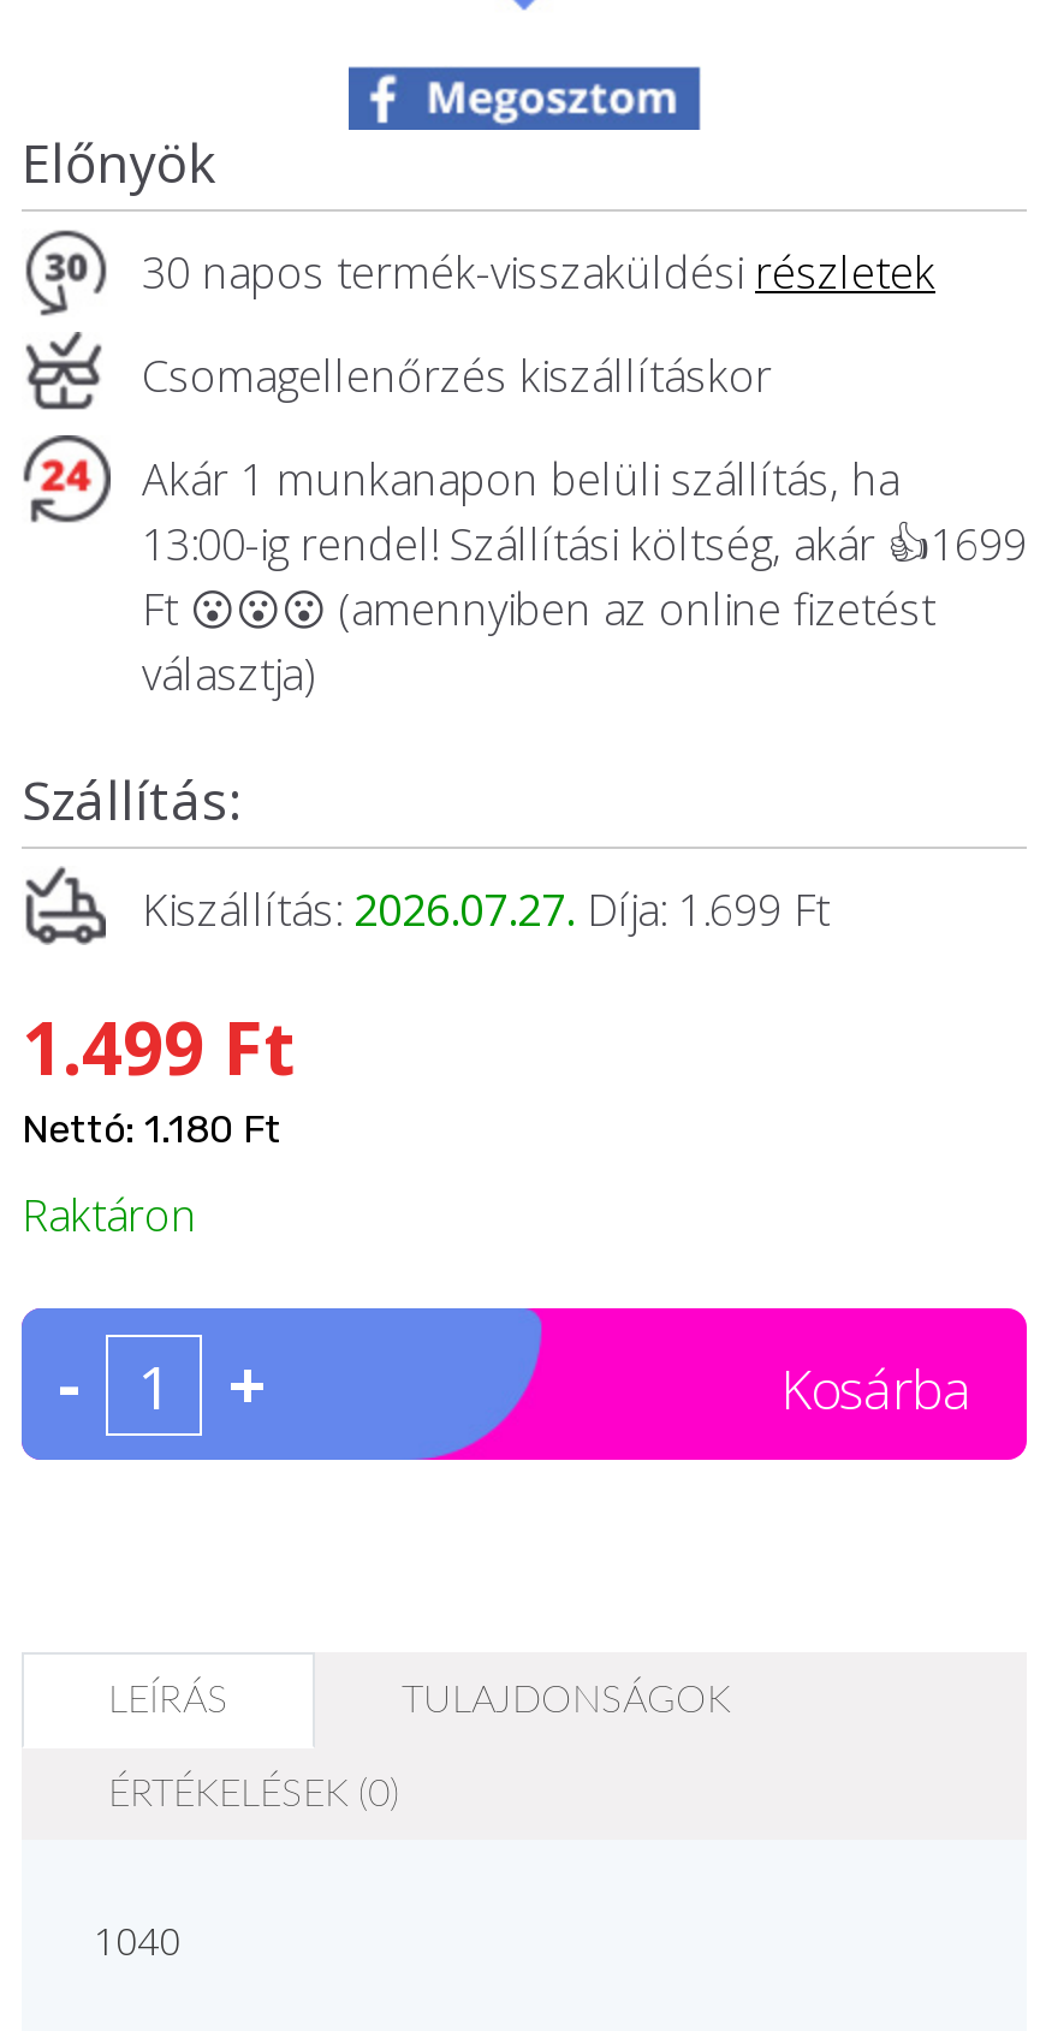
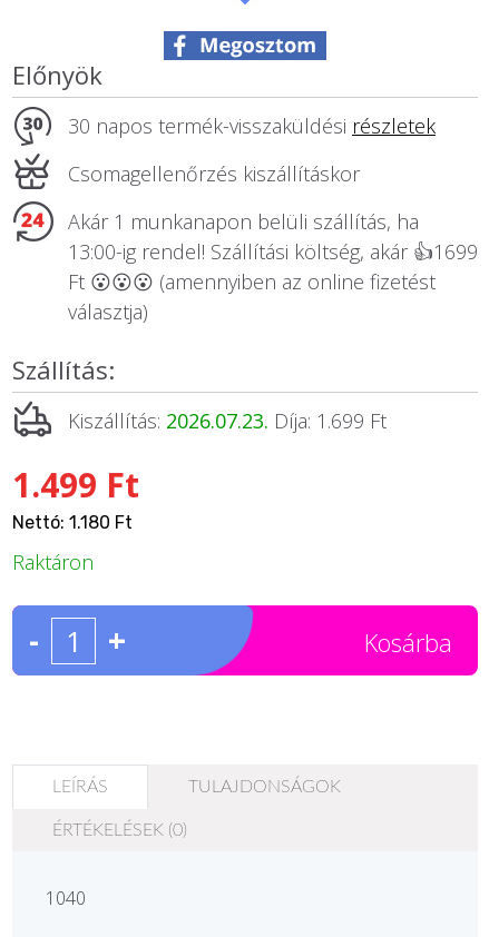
[142,881,830,939] Kiszállítás: 2026.07.27. Díja: 1.699 Ft -> [68,408,387,434] Kiszállítás: 2026.07.23. Díja: 1.699 Ft

